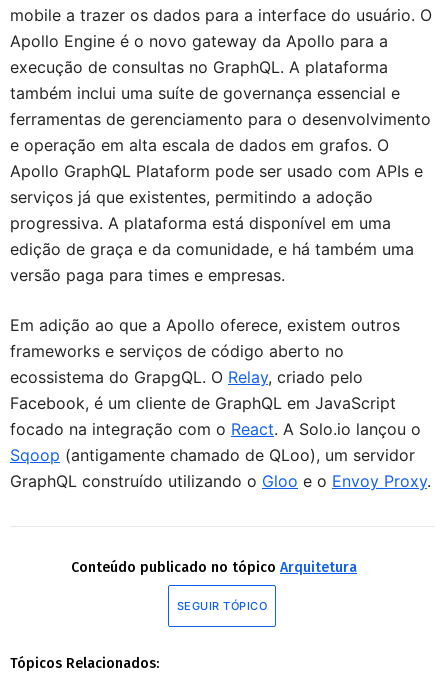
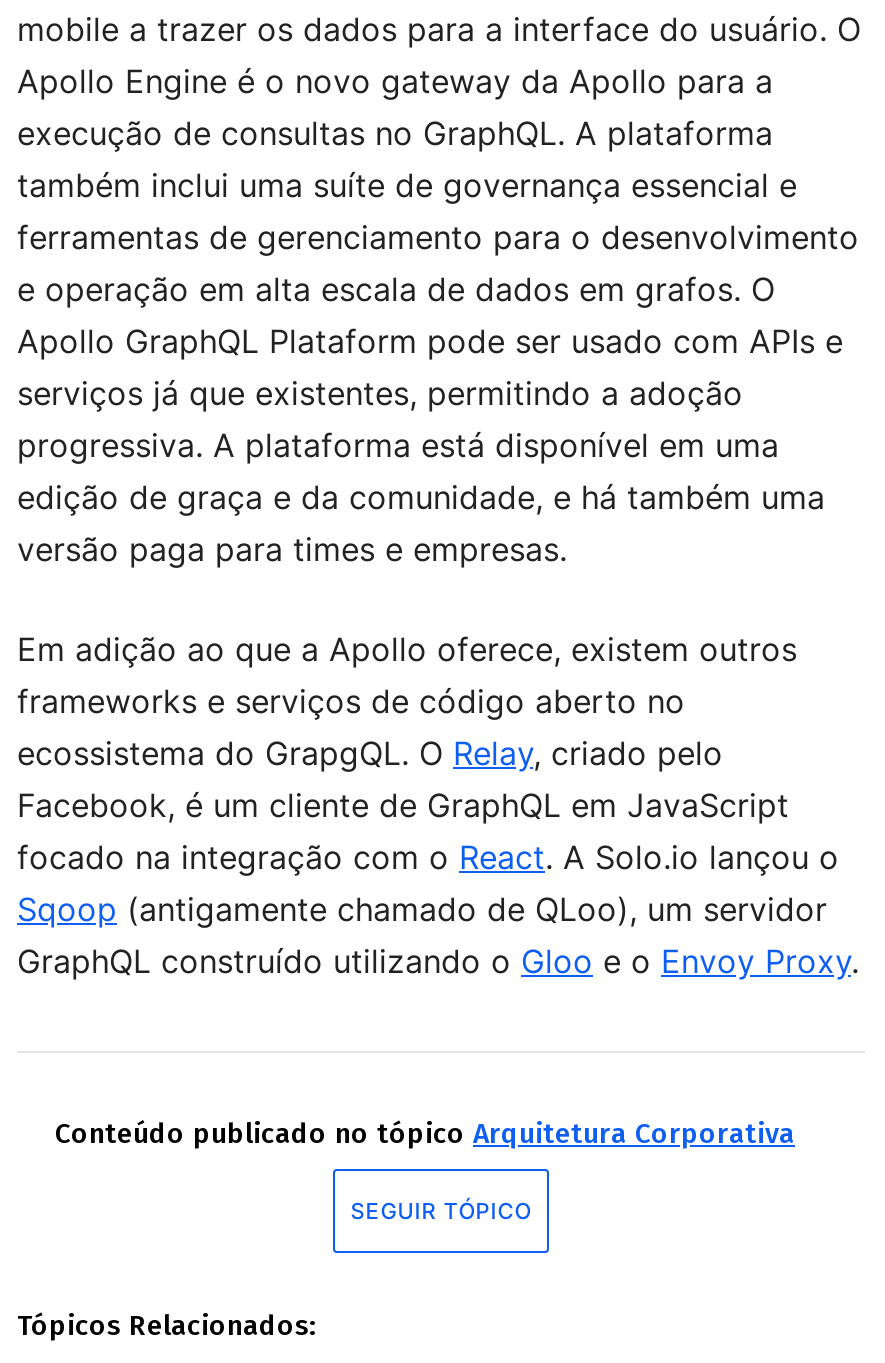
[71,559,357,576] Conteúdo publicado no tópico Arquitetura -> [55,1117,795,1151] Conteúdo publicado no tópico Arquitetura Corporativa

